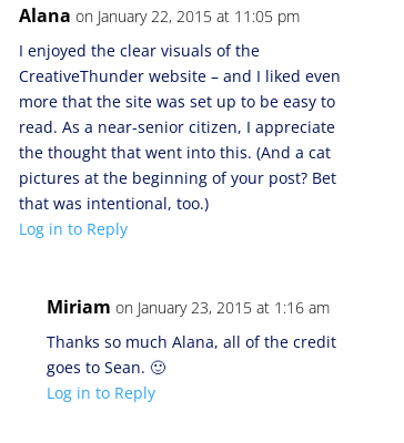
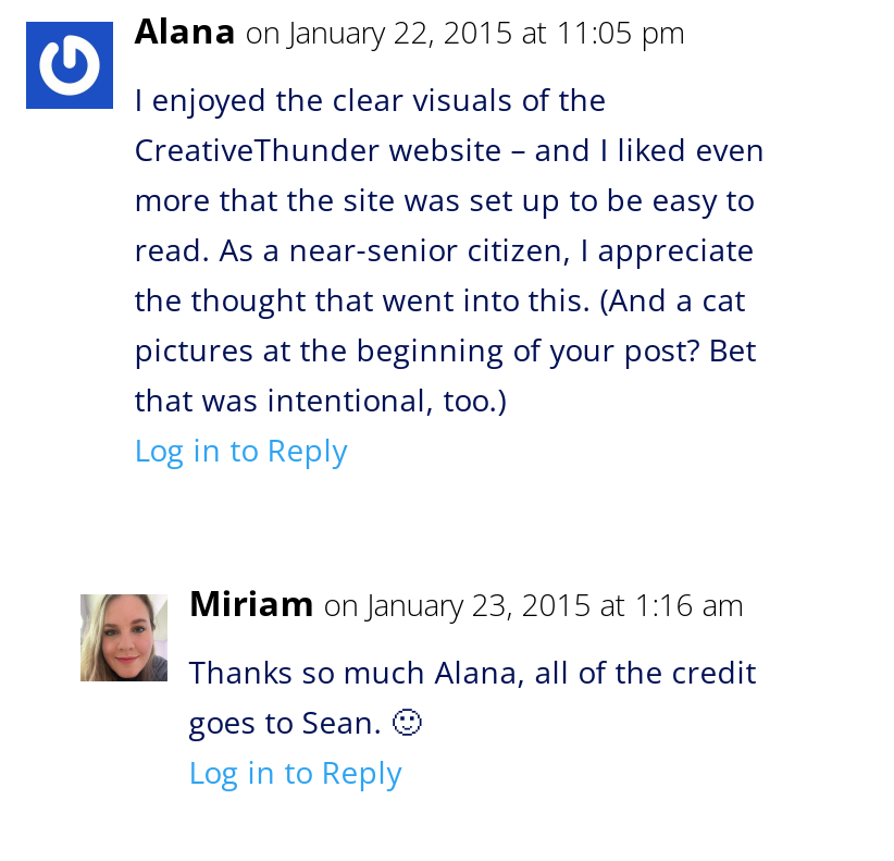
none -> [24,20,115,111] [image]
none -> [78,592,170,684] [image]

